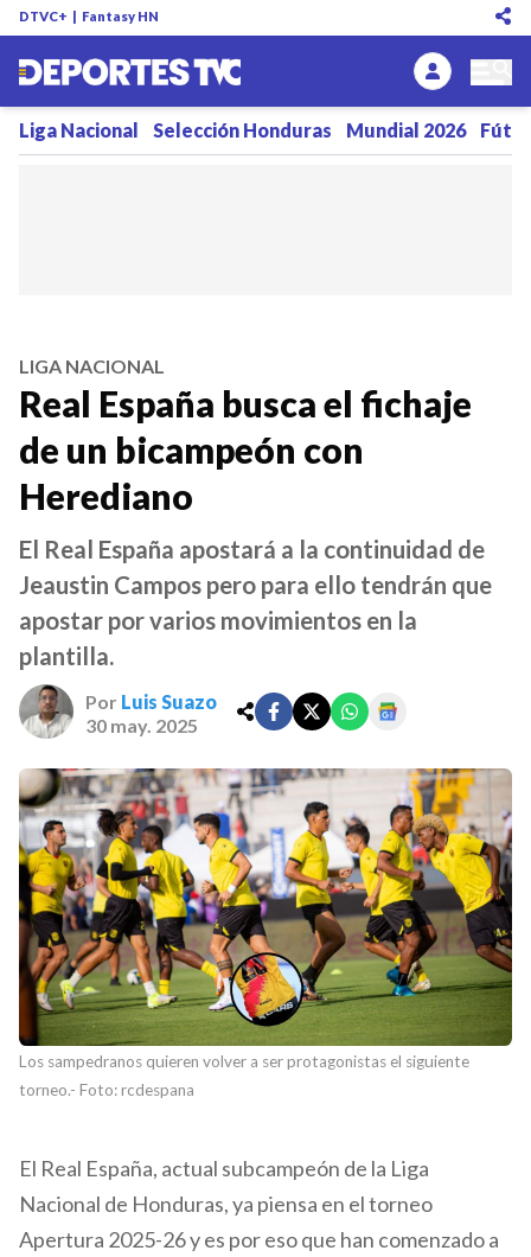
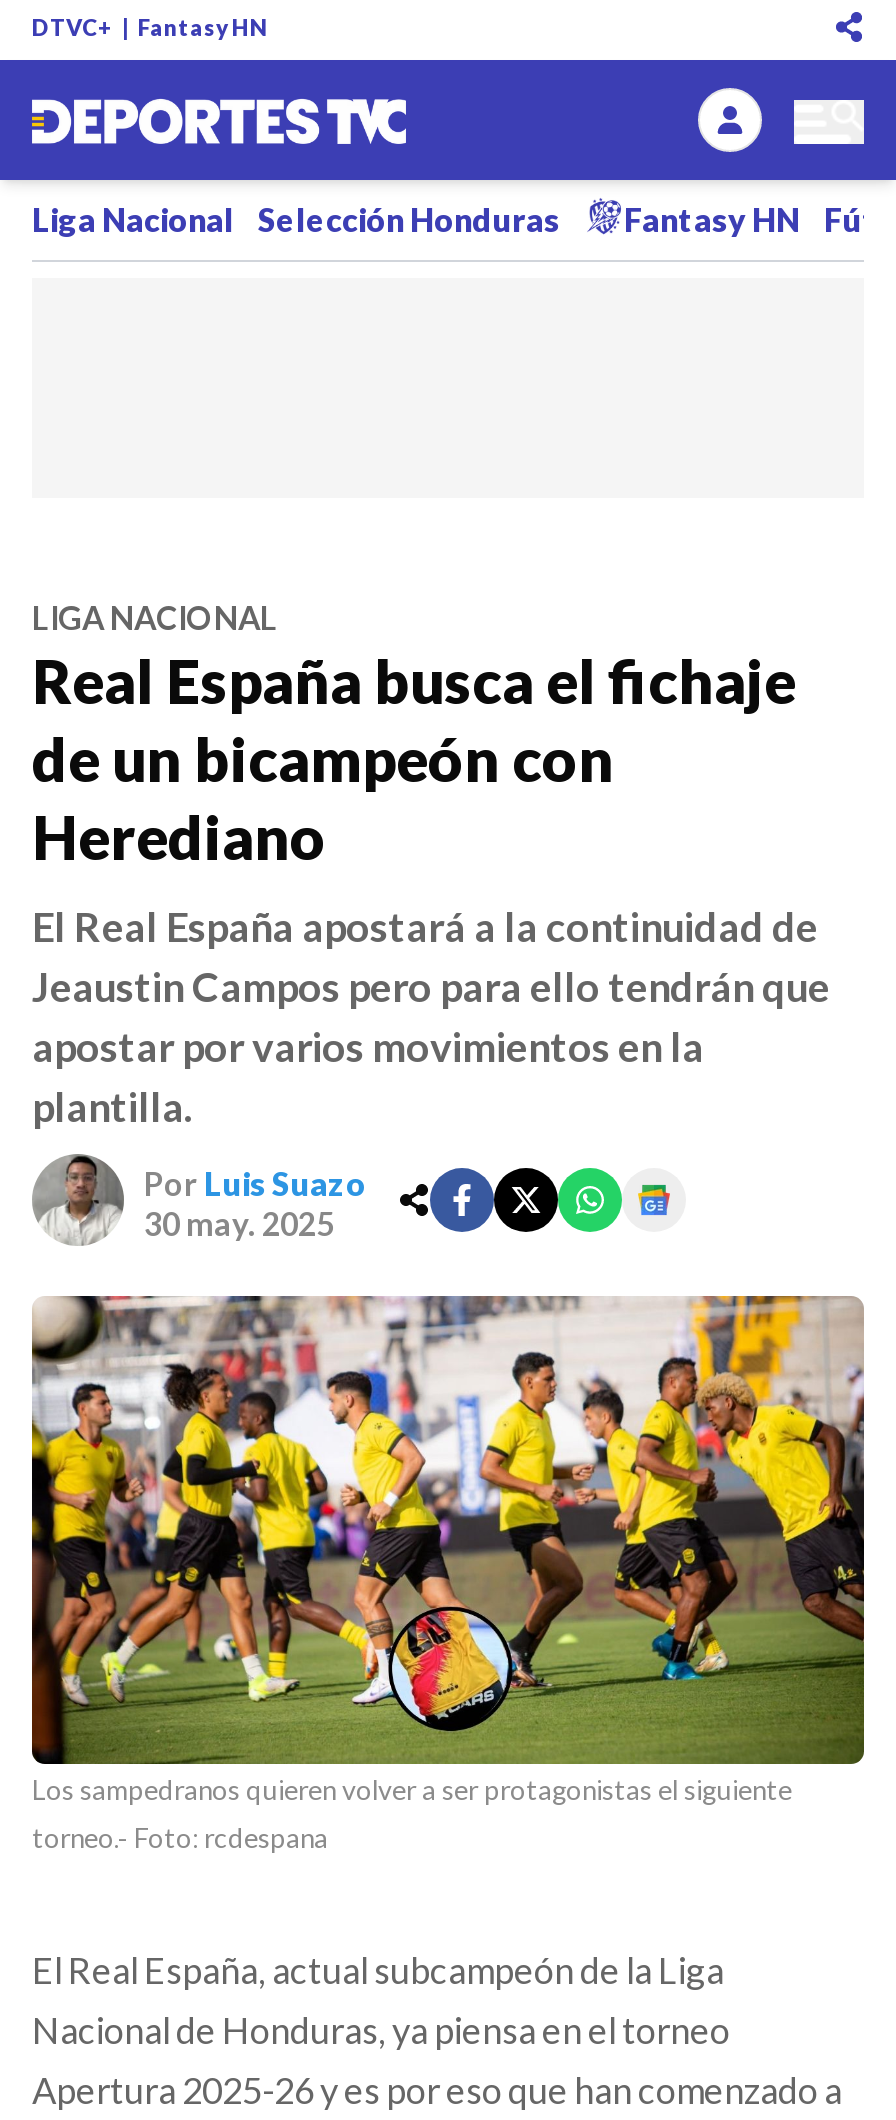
[346,119,466,141] Mundial 2026 -> [624,200,800,238] Fantasy HN

